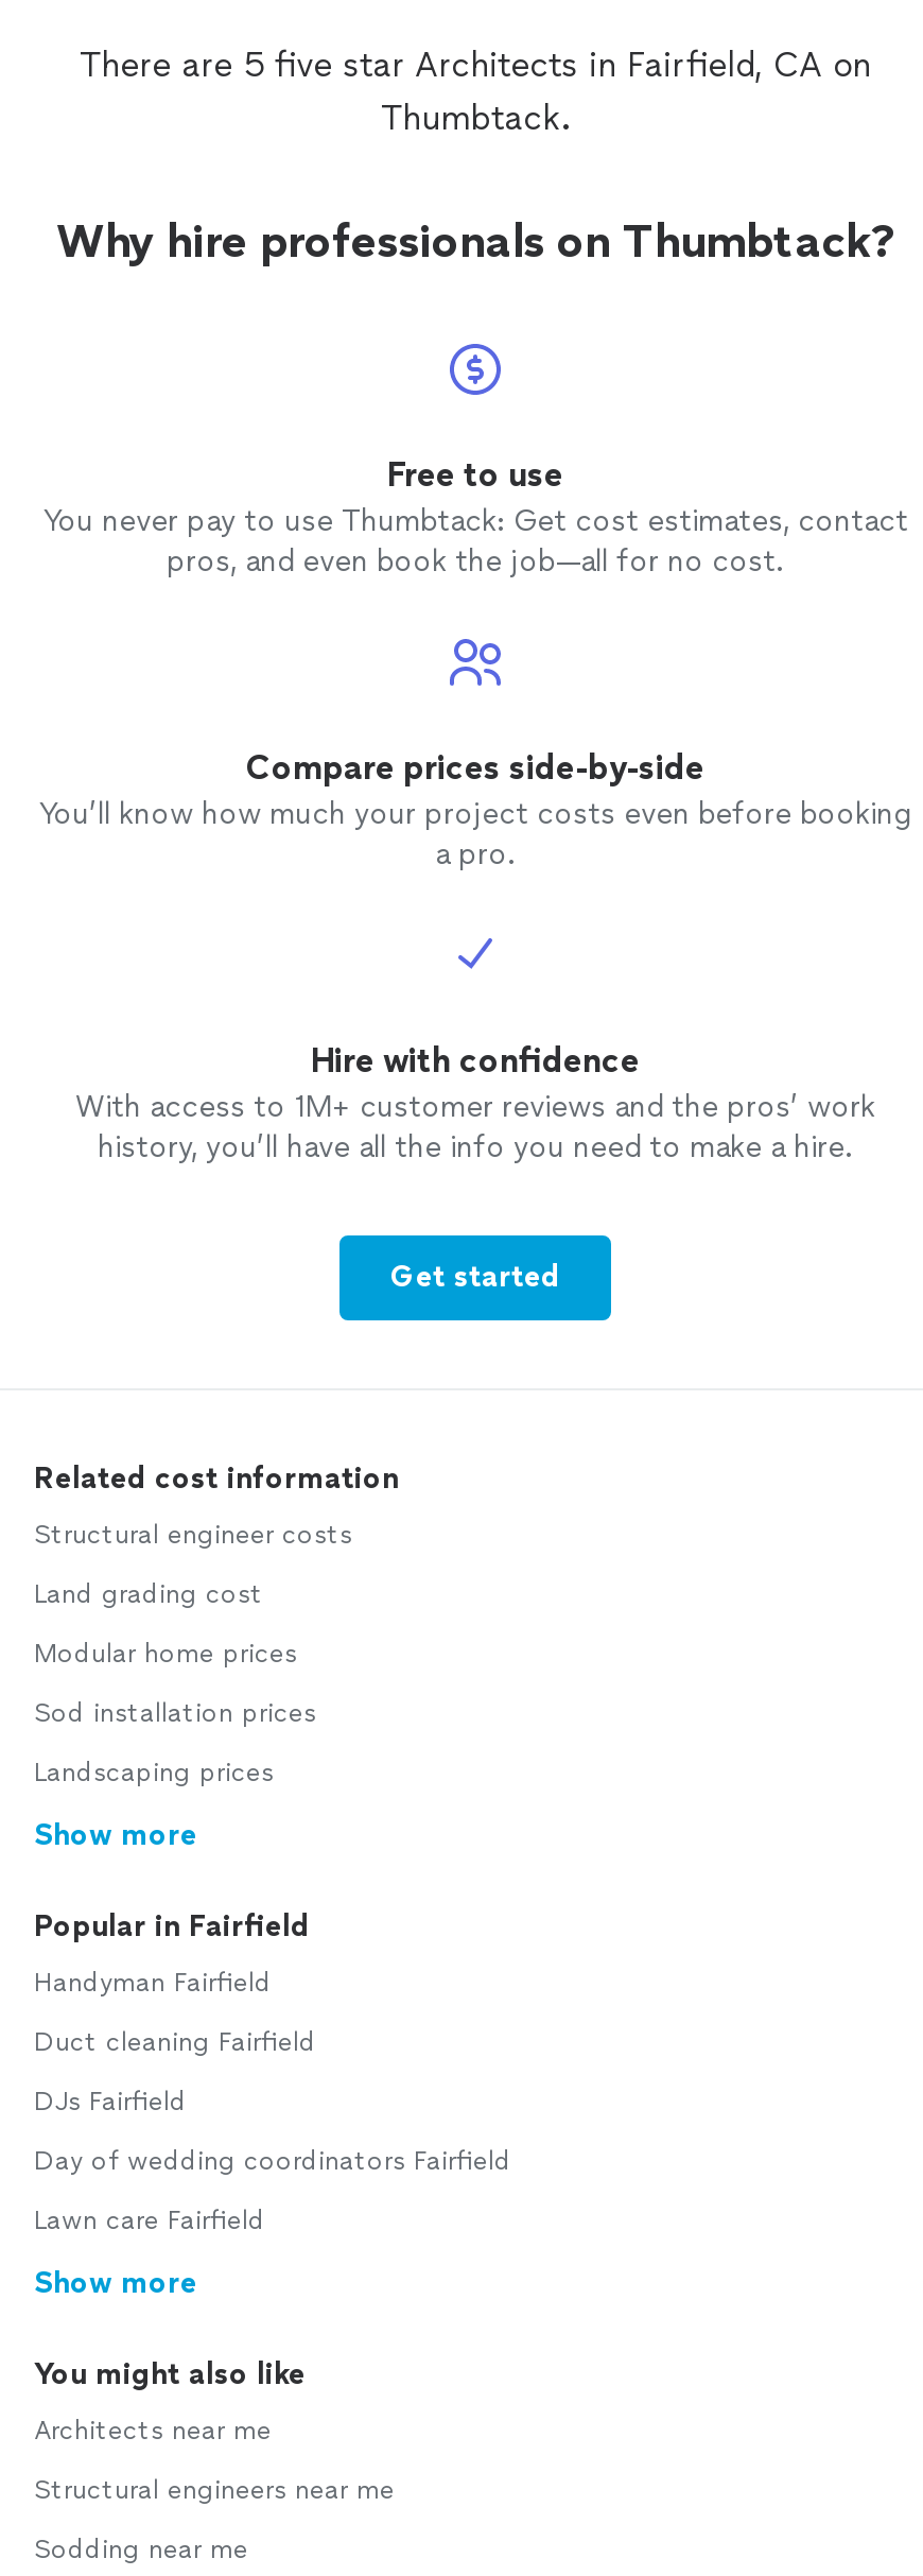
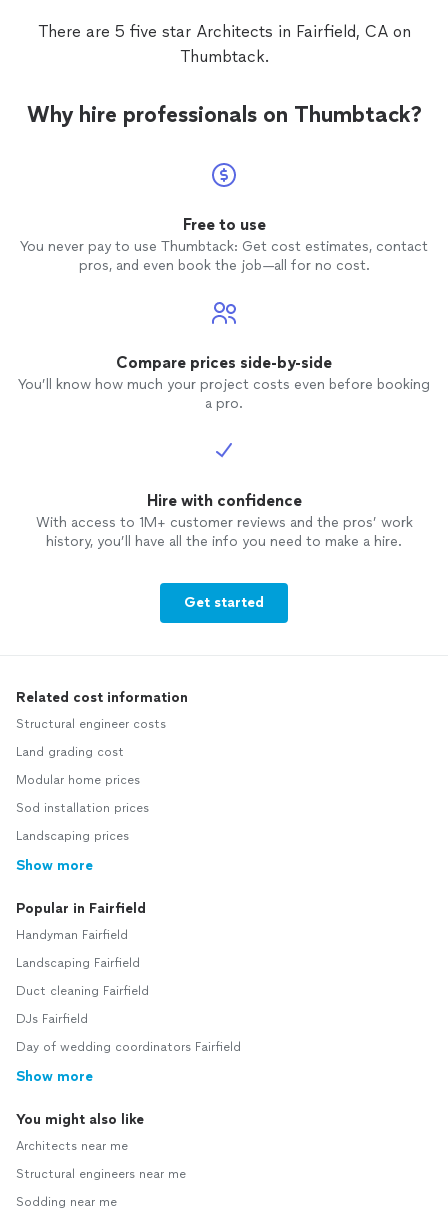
none -> [16,956,140,970] Landscaping Fairfield
moved [34,2027,511,2176] -> [16,984,241,1054]: Duct cleaning Fairfield | DJs Fairfield | Day of wedding coordinators Fairfield
[34,2206,265,2236] Lawn care Fairfield -> none

